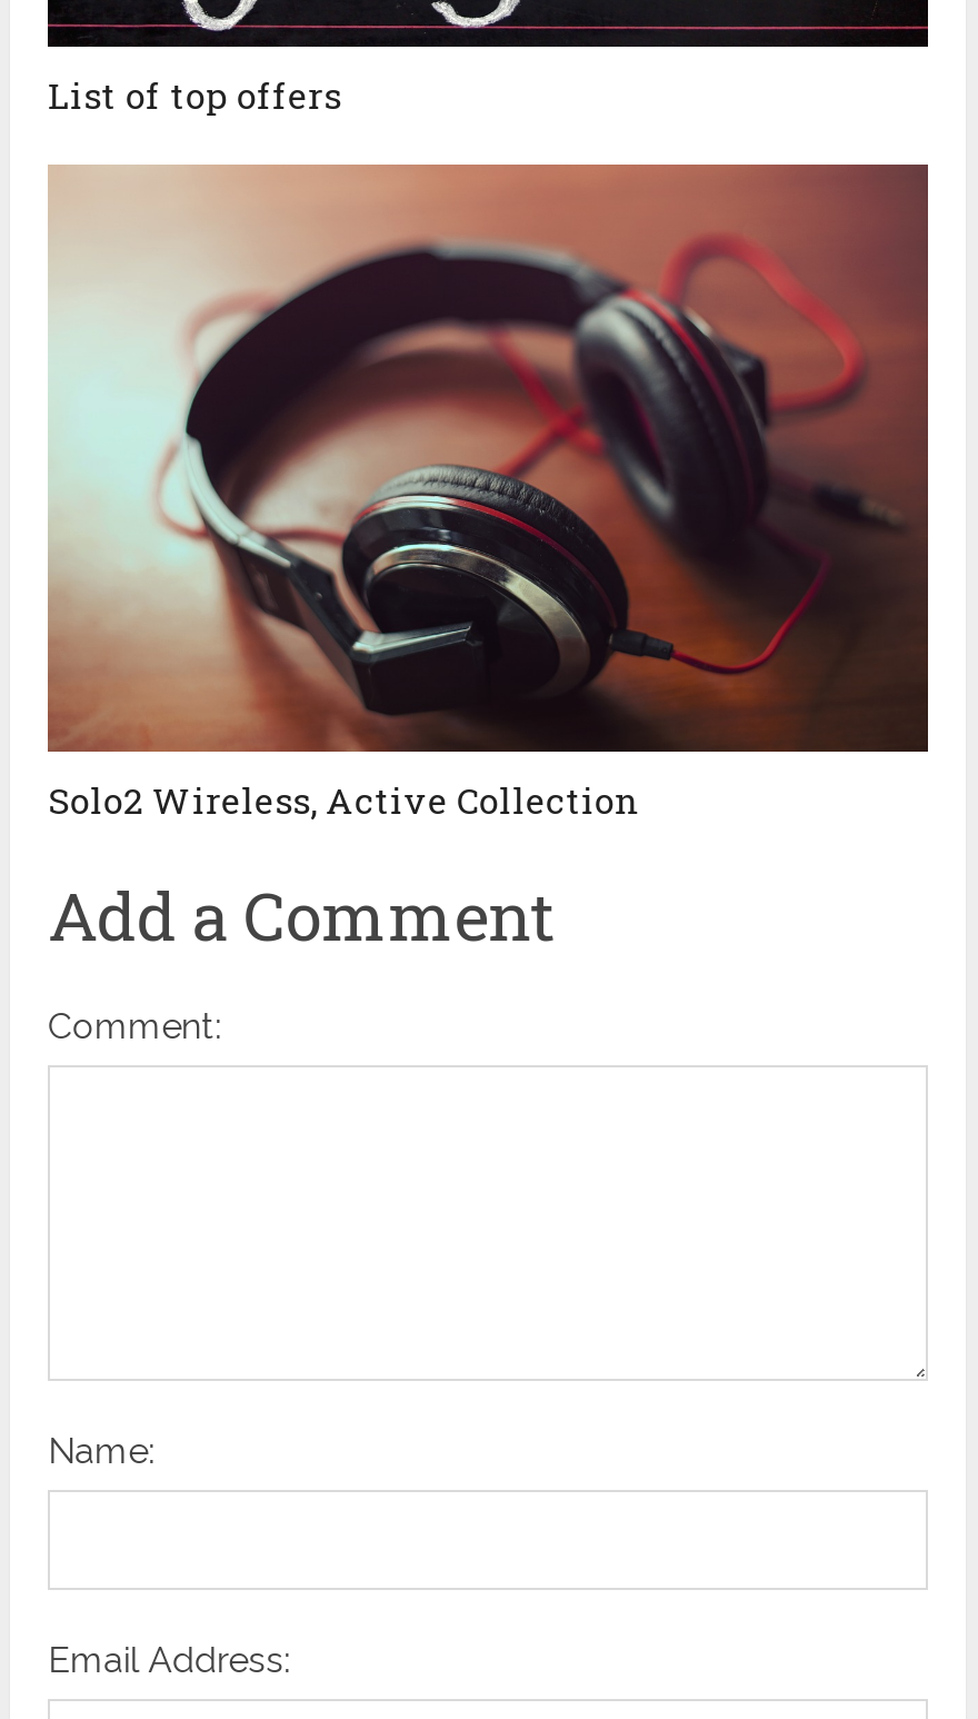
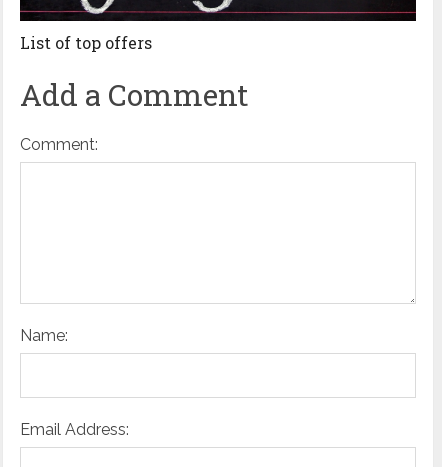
[46,162,930,822] [image] | Solo2 Wireless, Active Collection -> none

